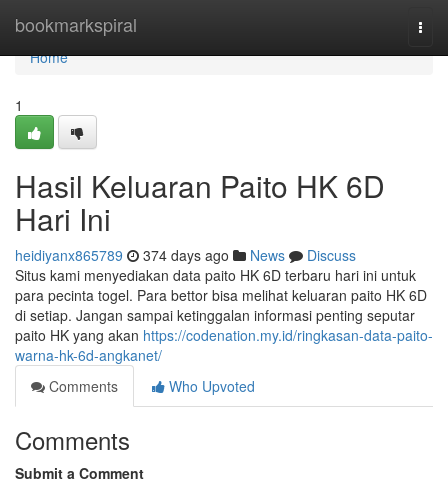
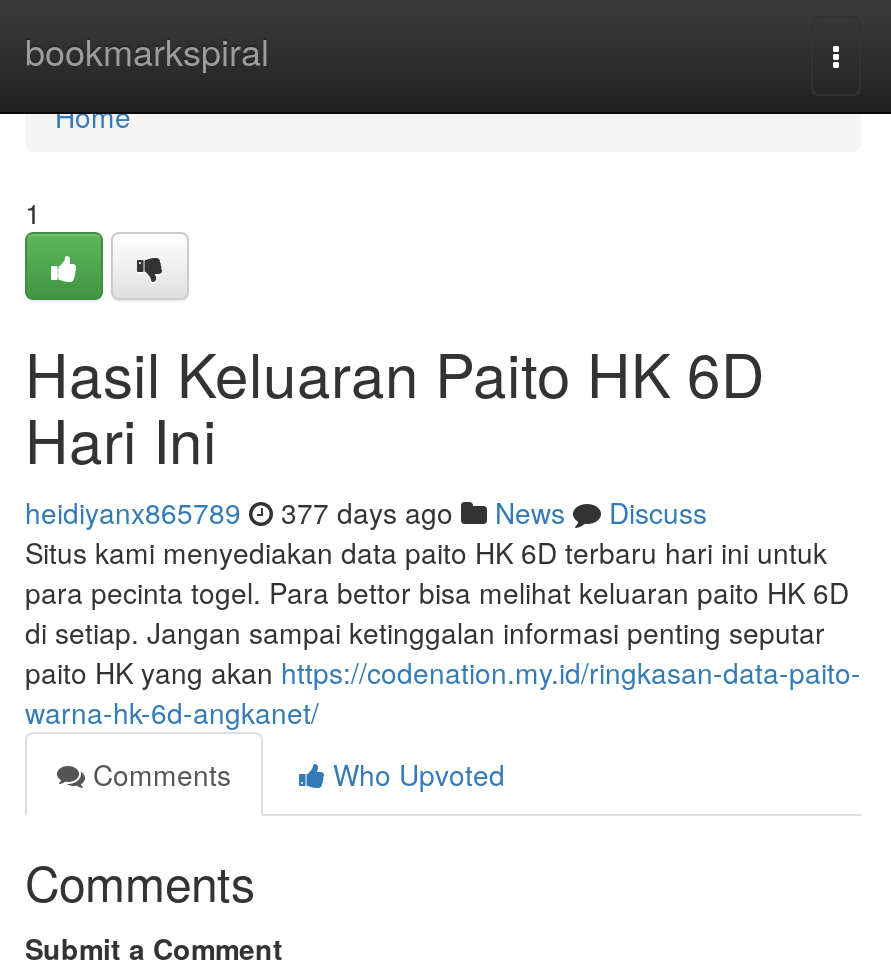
[15,245,356,265] heidiyanx865789 374 days ago News Discuss -> [25,492,707,532] heidiyanx865789 377 days ago News Discuss

